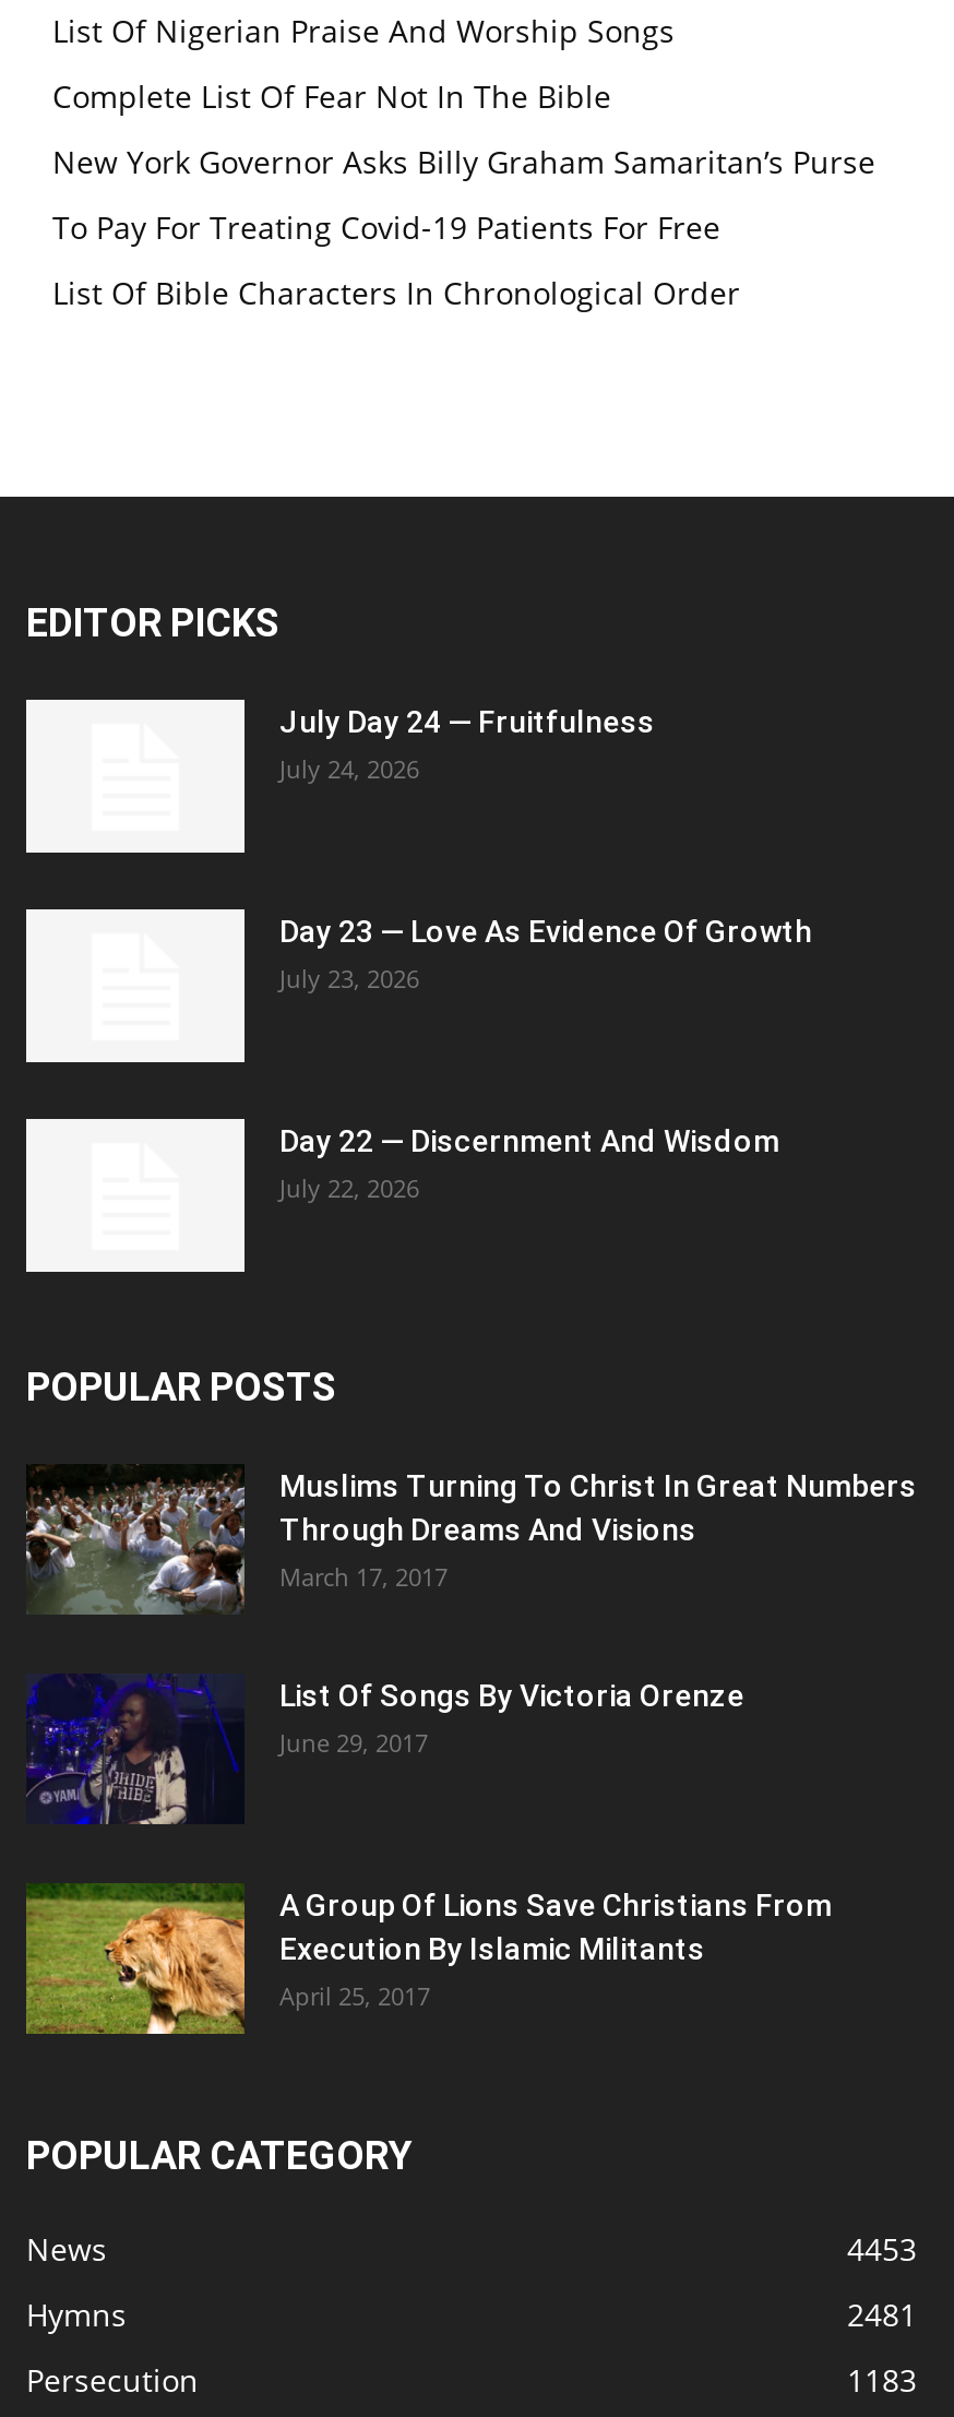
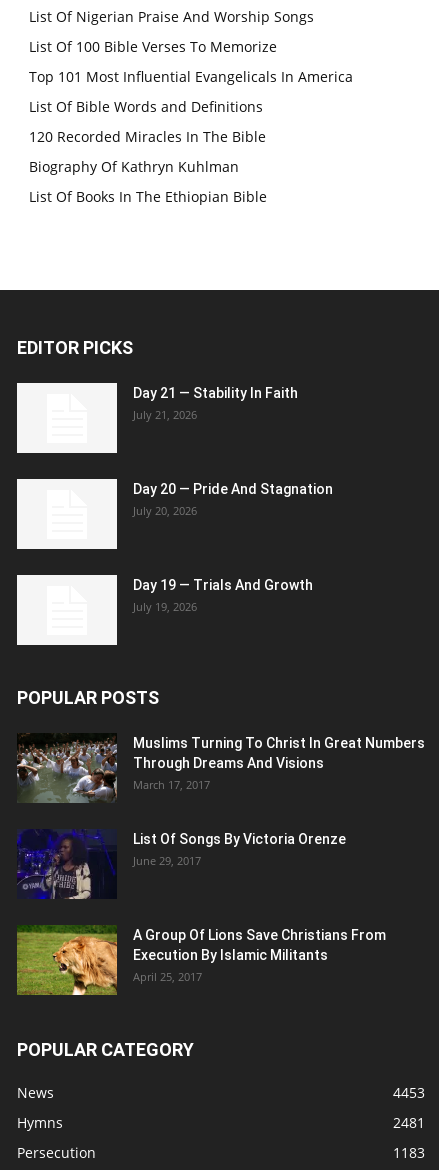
[52,75,875,313] Complete List Of Fear Not In The Bible | New York Governor Asks Billy Graham Samaritan’s Purse | To Pay For Treating Covid-19 Patients For Free | List Of Bible Characters In Chronological Order -> [29,37,353,206] List Of 100 Bible Verses To Memorize | Top 101 Most Influential Evangelicals In America | List Of Bible Words and Definitions | 120 Recorded Miracles In The Bible | Biography Of Kathryn Kuhlman | List Of Books In The Ethiopian Bible
[279,704,655,785] July Day 24 — Fruitfulness | July 24, 2026 -> [133,385,298,422] Day 21 — Stability In Faith | July 21, 2026
[279,914,812,995] Day 23 — Love As Evidence Of Growth | July 23, 2026 -> [133,481,333,518] Day 20 — Pride And Stagnation | July 20, 2026
[279,1123,779,1204] Day 22 — Discernment And Wisdom | July 22, 2026 -> [133,577,313,614] Day 19 — Trials And Growth | July 19, 2026

